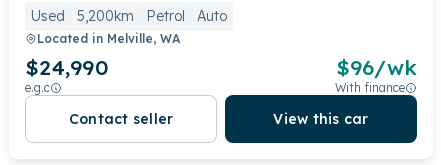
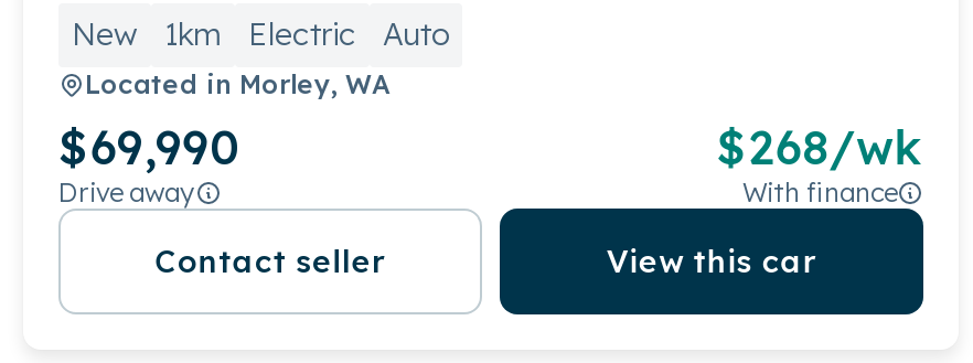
[31,7,185,25] Used | 5,200km | Petrol -> [72,14,356,54] New | 1km | Electric
[25,31,180,95] Located in Melville, WA | $24,990 | e.g.c -> [58,67,389,209] Located in Morley, WA | $69,990 | Drive away
[335,54,417,80] $96/wk -> [716,118,923,175] $268/wk

